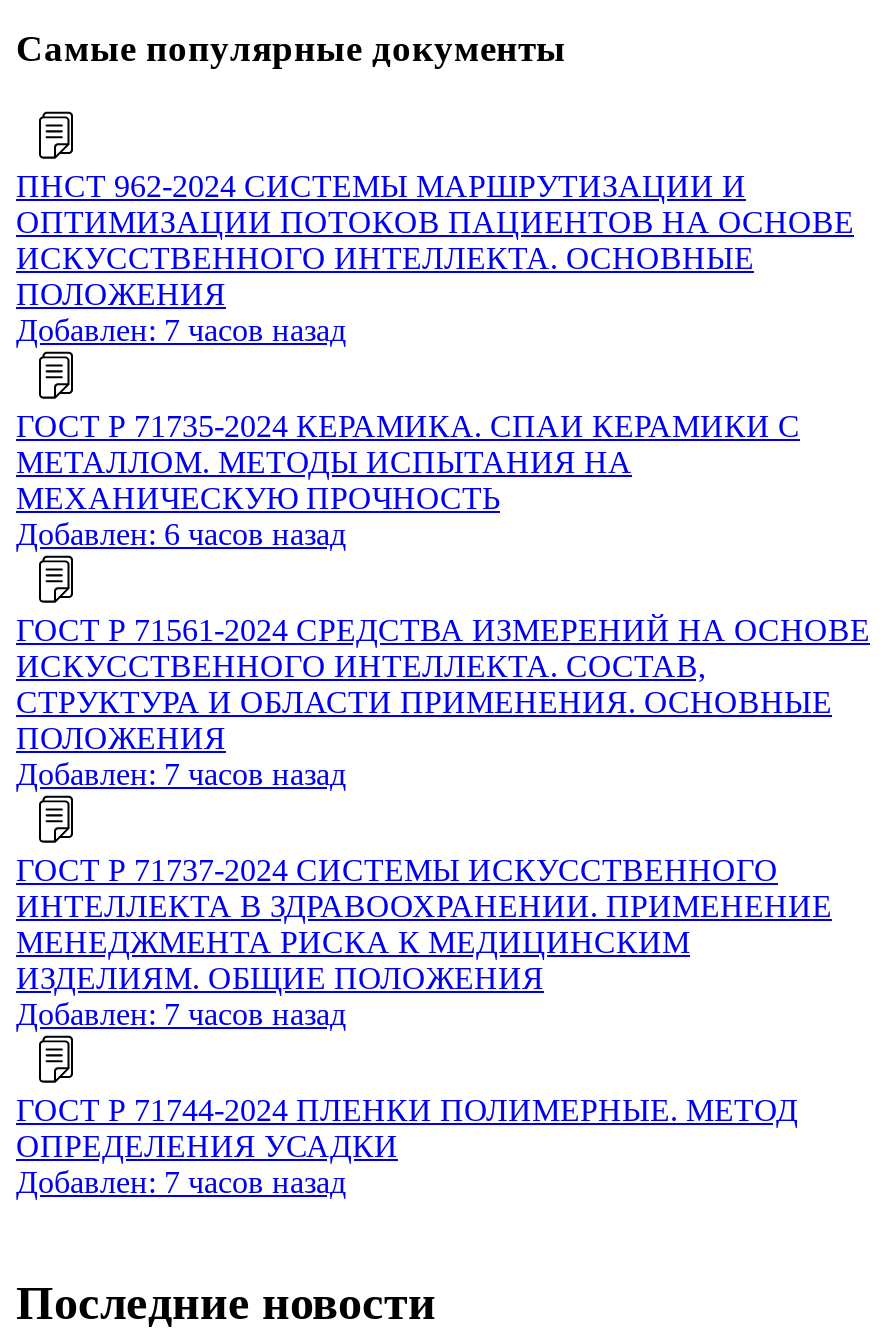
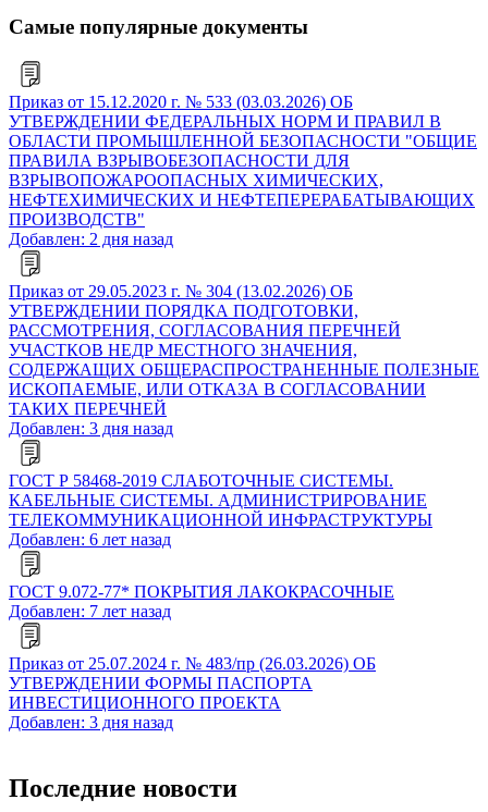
[16,169,854,347] ПНСТ 962-2024 СИСТЕМЫ МАРШРУТИЗАЦИИ И | ОПТИМИЗАЦИИ ПОТОКОВ ПАЦИЕНТОВ НА ОСНОВЕ | ИСКУССТВЕННОГО ИНТЕЛЛЕКТА. ОСНОВНЫЕ | ПОЛОЖЕНИЯ | Добавлен: 7 часов назад -> [9,92,477,248] Приказ от 15.12.2020 г. № 533 (03.03.2026) ОБ | УТВЕРЖДЕНИИ ФЕДЕРАЛЬНЫХ НОРМ И ПРАВИЛ В | ОБЛАСТИ ПРОМЫШЛЕННОЙ БЕЗОПАСНОСТИ "ОБЩИЕ | ПРАВИЛА ВЗРЫВОБЕЗОПАСНОСТИ ДЛЯ | ВЗРЫВОПОЖАРООПАСНЫХ ХИМИЧЕСКИХ, | НЕФТЕХИМИЧЕСКИХ И НЕФТЕПЕРЕРАБАТЫВАЮЩИХ | ПРОИЗВОДСТВ" | Добавлен: 2 дня назад
[16,409,800,551] ГОСТ Р 71735-2024 КЕРАМИКА. СПАИ КЕРАМИКИ С | МЕТАЛЛОМ. МЕТОДЫ ИСПЫТАНИЯ НА | МЕХАНИЧЕСКУЮ ПРОЧНОСТЬ | Добавлен: 6 часов назад -> [9,282,479,437] Приказ от 29.05.2023 г. № 304 (13.02.2026) ОБ | УТВЕРЖДЕНИИ ПОРЯДКА ПОДГОТОВКИ, | РАССМОТРЕНИЯ, СОГЛАСОВАНИЯ ПЕРЕЧНЕЙ | УЧАСТКОВ НЕДР МЕСТНОГО ЗНАЧЕНИЯ, | СОДЕРЖАЩИХ ОБЩЕРАСПРОСТРАНЕННЫЕ ПОЛЕЗНЫЕ | ИСКОПАЕМЫЕ, ИЛИ ОТКАЗА В СОГЛАСОВАНИИ | ТАКИХ ПЕРЕЧНЕЙ | Добавлен: 3 дня назад
[16,613,870,791] ГОСТ Р 71561-2024 СРЕДСТВА ИЗМЕРЕНИЙ НА ОСНОВЕ | ИСКУССТВЕННОГО ИНТЕЛЛЕКТА. СОСТАВ, | СТРУКТУРА И ОБЛАСТИ ПРИМЕНЕНИЯ. ОСНОВНЫЕ | ПОЛОЖЕНИЯ | Добавлен: 7 часов назад -> [9,471,432,548] ГОСТ Р 58468-2019 СЛАБОТОЧНЫЕ СИСТЕМЫ. | КАБЕЛЬНЫЕ СИСТЕМЫ. АДМИНИСТРИРОВАНИЕ | ТЕЛЕКОММУНИКАЦИОННОЙ ИНФРАСТРУКТУРЫ | Добавлен: 6 лет назад
[16,853,832,1031] ГОСТ Р 71737-2024 СИСТЕМЫ ИСКУССТВЕННОГО | ИНТЕЛЛЕКТА В ЗДРАВООХРАНЕНИИ. ПРИМЕНЕНИЕ | МЕНЕДЖМЕНТА РИСКА К МЕДИЦИНСКИМ | ИЗДЕЛИЯМ. ОБЩИЕ ПОЛОЖЕНИЯ | Добавлен: 7 часов назад -> [9,582,394,620] ГОСТ 9.072-77* ПОКРЫТИЯ ЛАКОКРАСОЧНЫЕ | Добавлен: 7 лет назад
[16,1093,798,1199] ГОСТ Р 71744-2024 ПЛЕНКИ ПОЛИМЕРНЫЕ. МЕТОД | ОПРЕДЕЛЕНИЯ УСАДКИ | Добавлен: 7 часов назад -> [9,654,376,731] Приказ от 25.07.2024 г. № 483/пр (26.03.2026) ОБ | УТВЕРЖДЕНИИ ФОРМЫ ПАСПОРТА | ИНВЕСТИЦИОННОГО ПРОЕКТА | Добавлен: 3 дня назад

